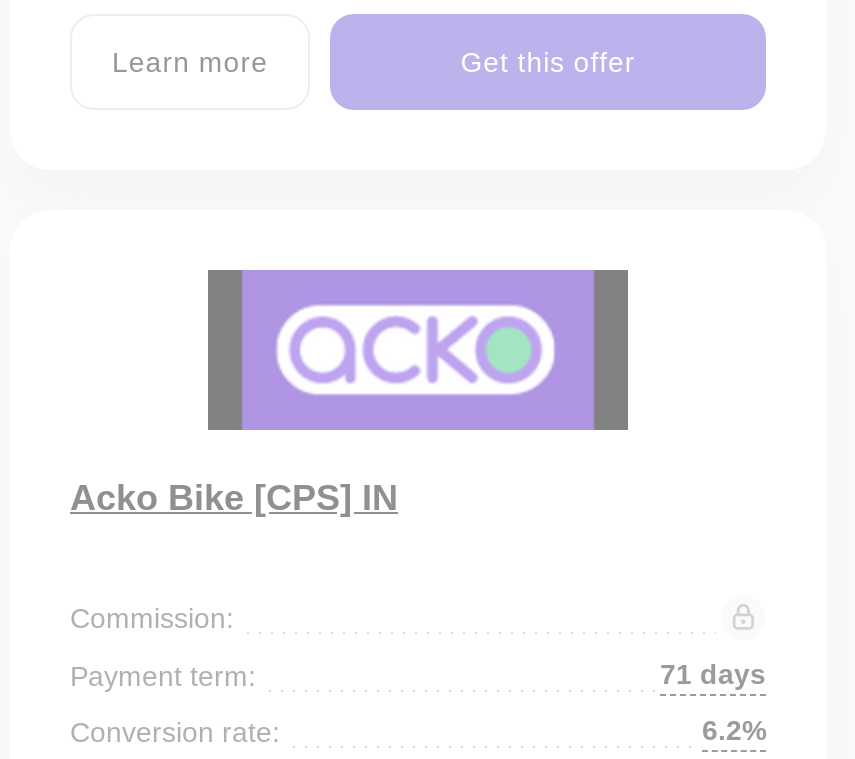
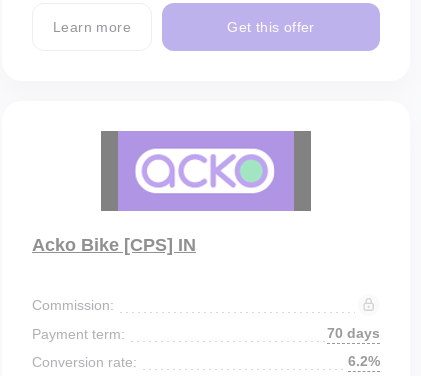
[660,658,766,690] 71 days -> [327,325,380,341] 70 days

